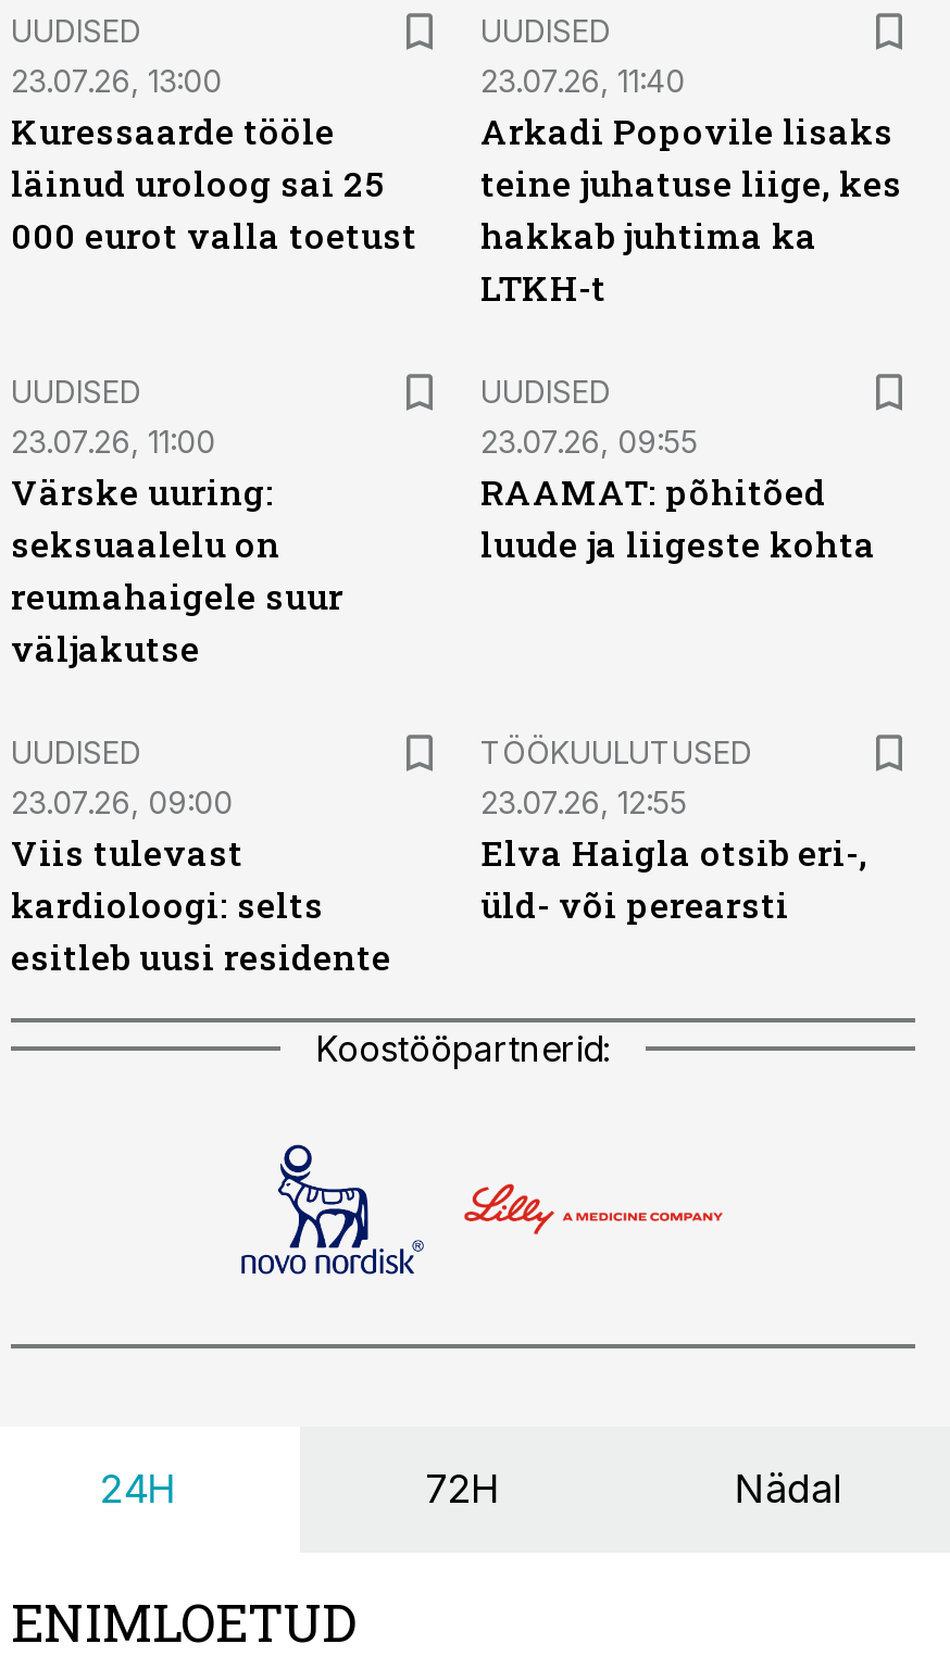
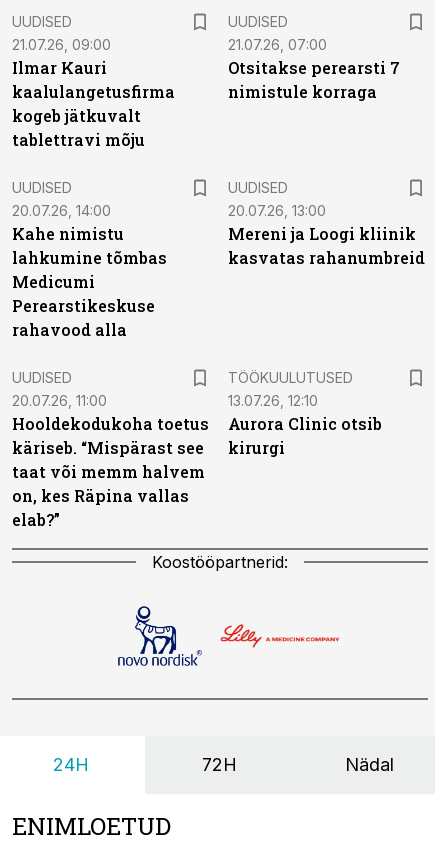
[11,62,417,258] 23.07.26, 13:00 | Kuressaarde tööle | läinud uroloog sai 25 | 000 eurot valla toetust -> [12,36,175,150] 21.07.26, 09:00 | Ilmar Kauri | kaalulangetusfirma | kogeb jätkuvalt | tablettravi mõju
[480,62,902,310] 23.07.26, 11:40 | Arkadi Popovile lisaks | teine juhatuse liige, kes | hakkab juhtima ka | LTKH-t -> [228,36,400,102] 21.07.26, 07:00 | Otsitakse perearsti 7 | nimistule korraga
[11,423,343,670] 23.07.26, 11:00 | Värske uuring: | seksuaalelu on | reumahaigele suur | väljakutse -> [12,202,167,340] 20.07.26, 14:00 | Kahe nimistu | lahkumine tõmbas | Medicumi | Perearstikeskuse | rahavood alla
[480,423,876,566] 23.07.26, 09:55 | RAAMAT: põhitõed | luude ja liigeste kohta -> [228,202,425,268] 20.07.26, 13:00 | Mereni ja Loogi kliinik | kasvatas rahanumbreid
[11,783,391,979] 23.07.26, 09:00 | Viis tulevast | kardioloogi: selts | esitleb uusi residente -> [12,392,209,530] 20.07.26, 11:00 | Hooldekodukoha toetus | käriseb. “Mispärast see | taat või memm halvem | on, kes Räpina vallas | elab?”
[480,783,867,927] 23.07.26, 12:55 | Elva Haigla otsib eri-, | üld- või perearsti -> [228,392,382,458] 13.07.26, 12:10 | Aurora Clinic otsib | kirurgi

